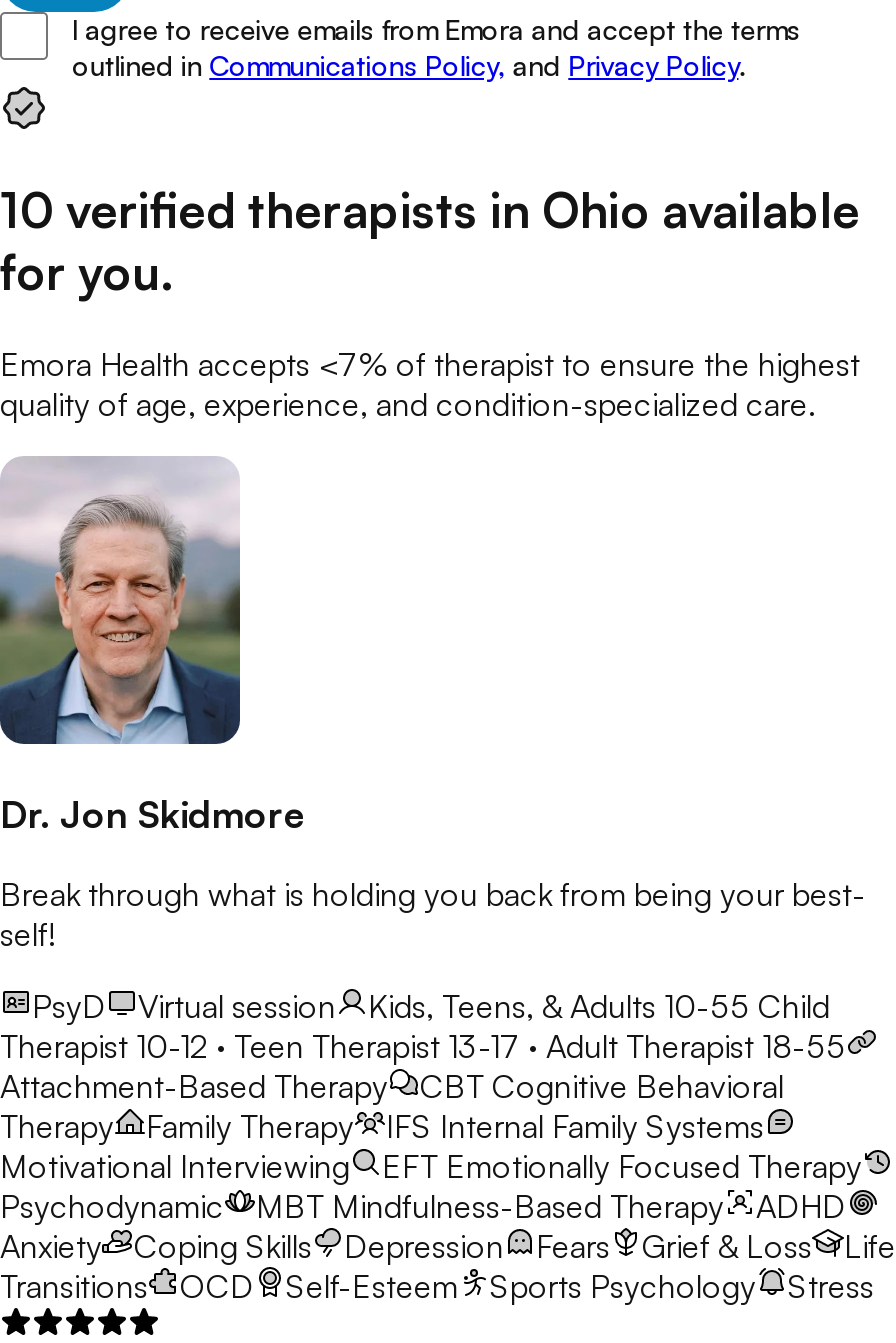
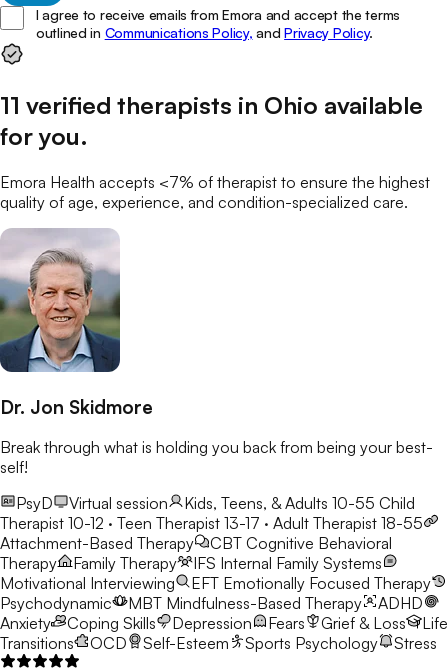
[0,180,860,240] 10 verified therapists in Ohio available -> [0,90,423,120] 11 verified therapists in Ohio available

